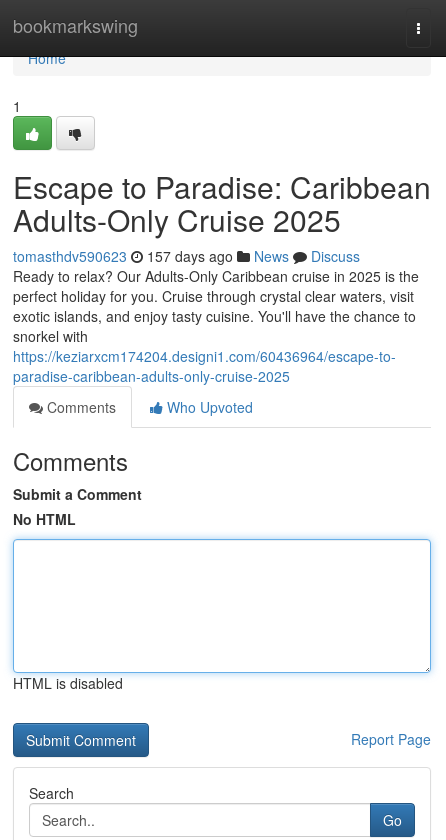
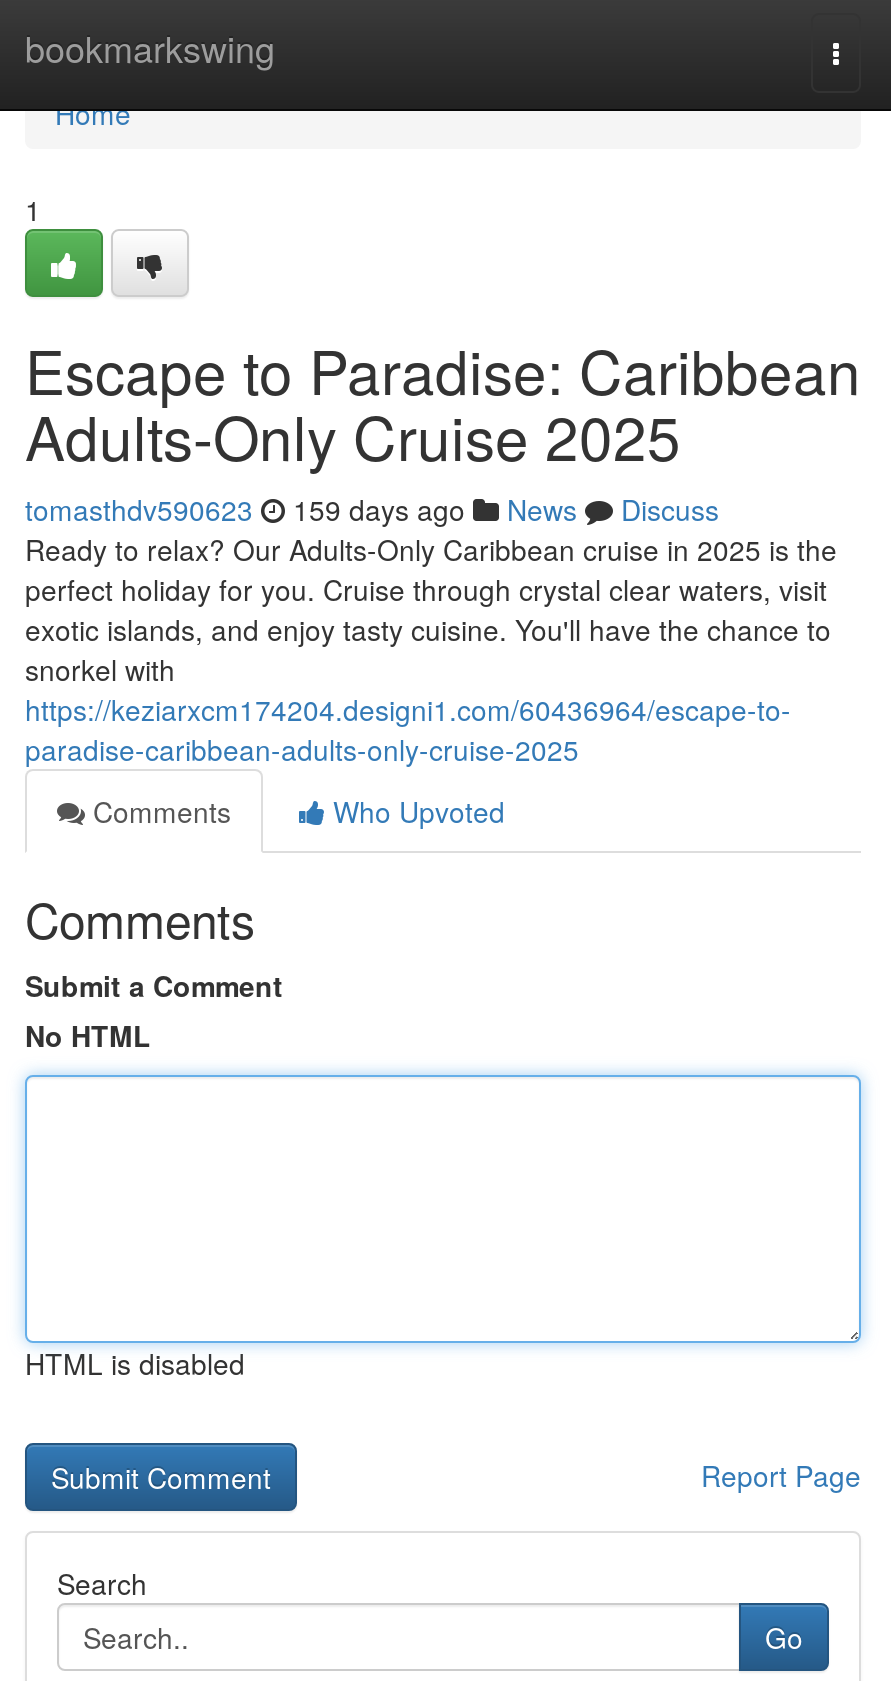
[13,246,360,266] tomasthdv590623 157 days ago News Discuss -> [25,489,719,529] tomasthdv590623 159 days ago News Discuss

